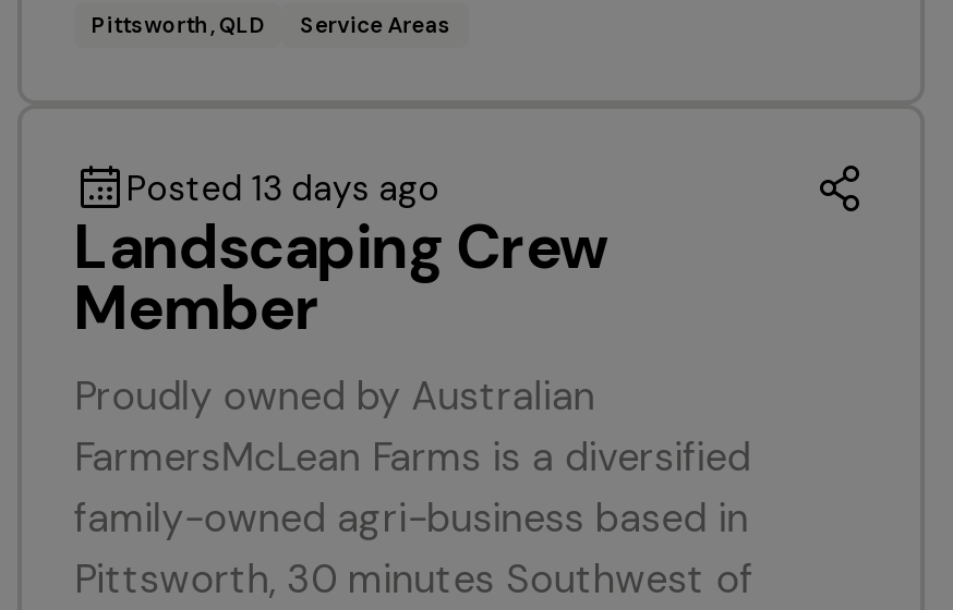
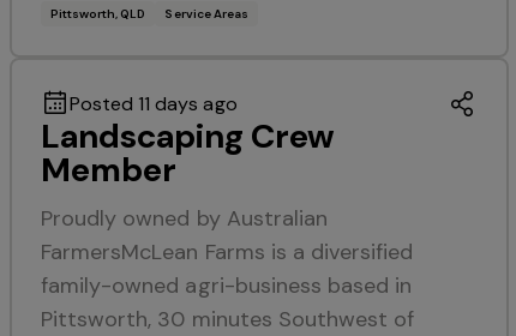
[126,166,440,211] Posted 13 days ago -> [70,91,237,116] Posted 11 days ago

